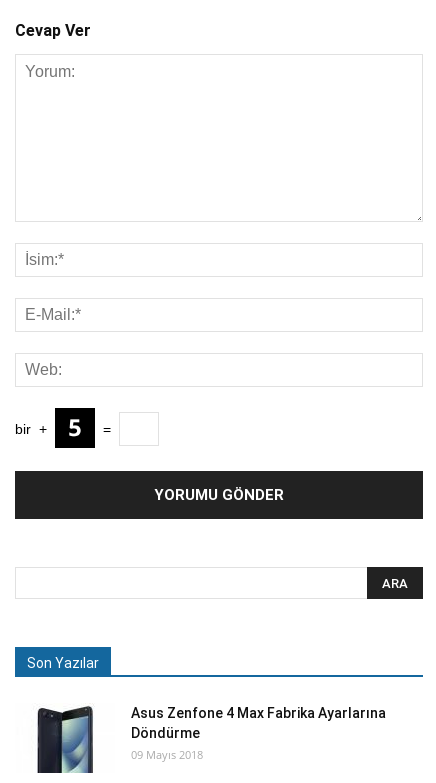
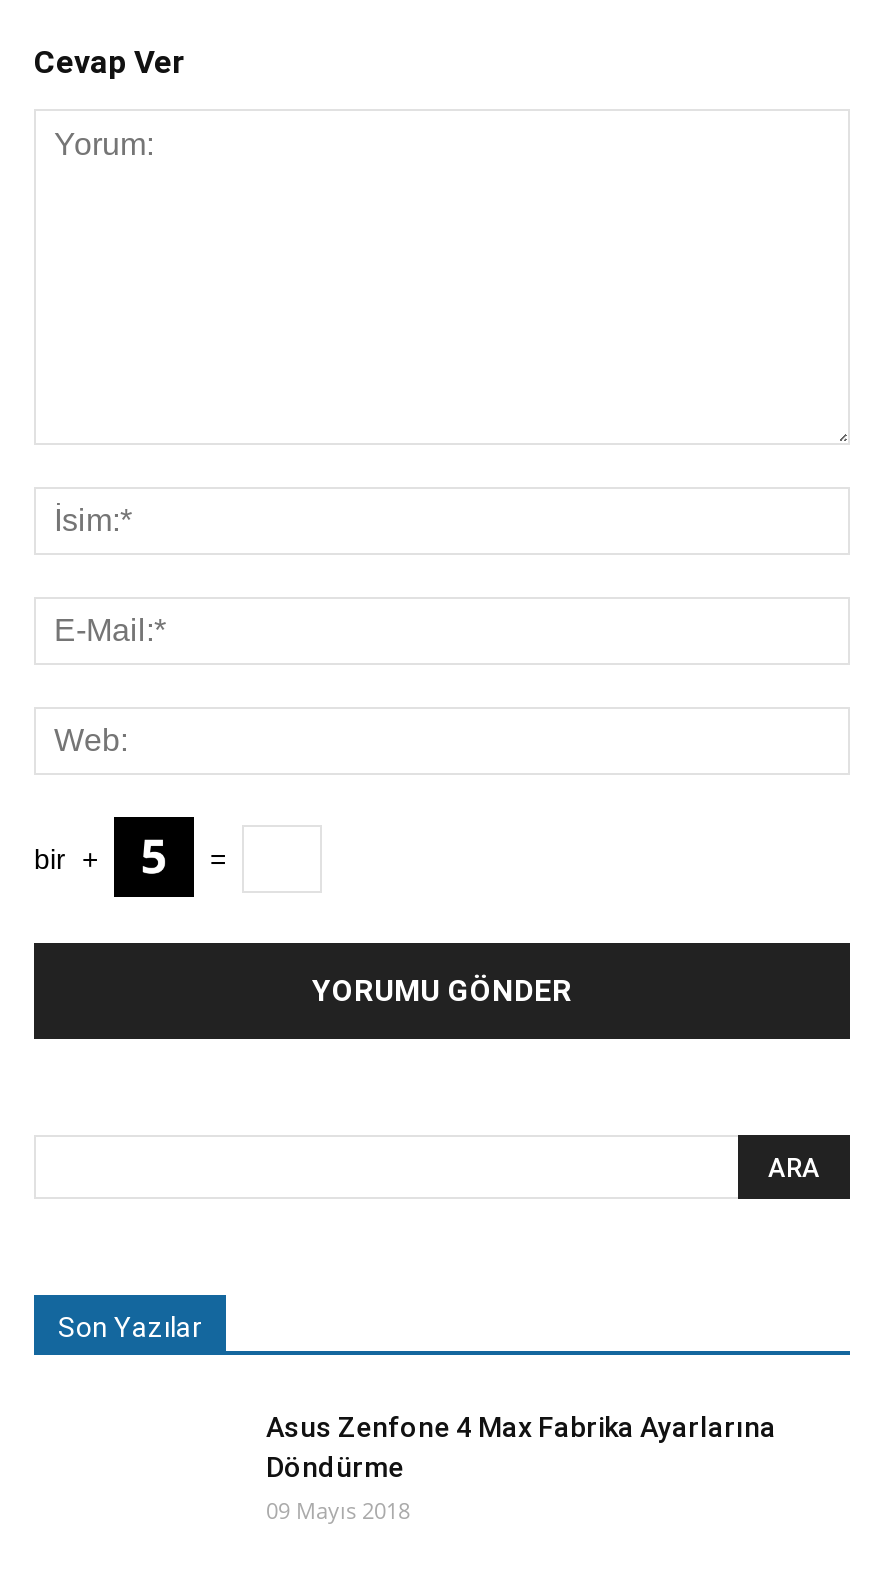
[36,705,94,774] [image] -> none

